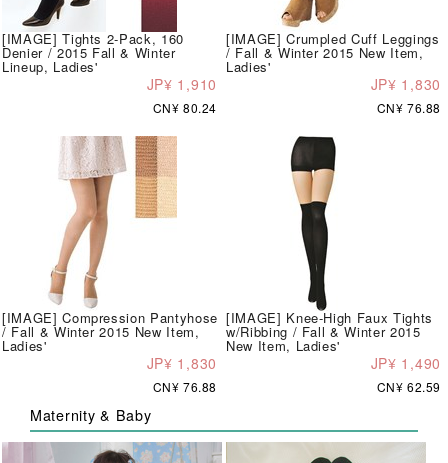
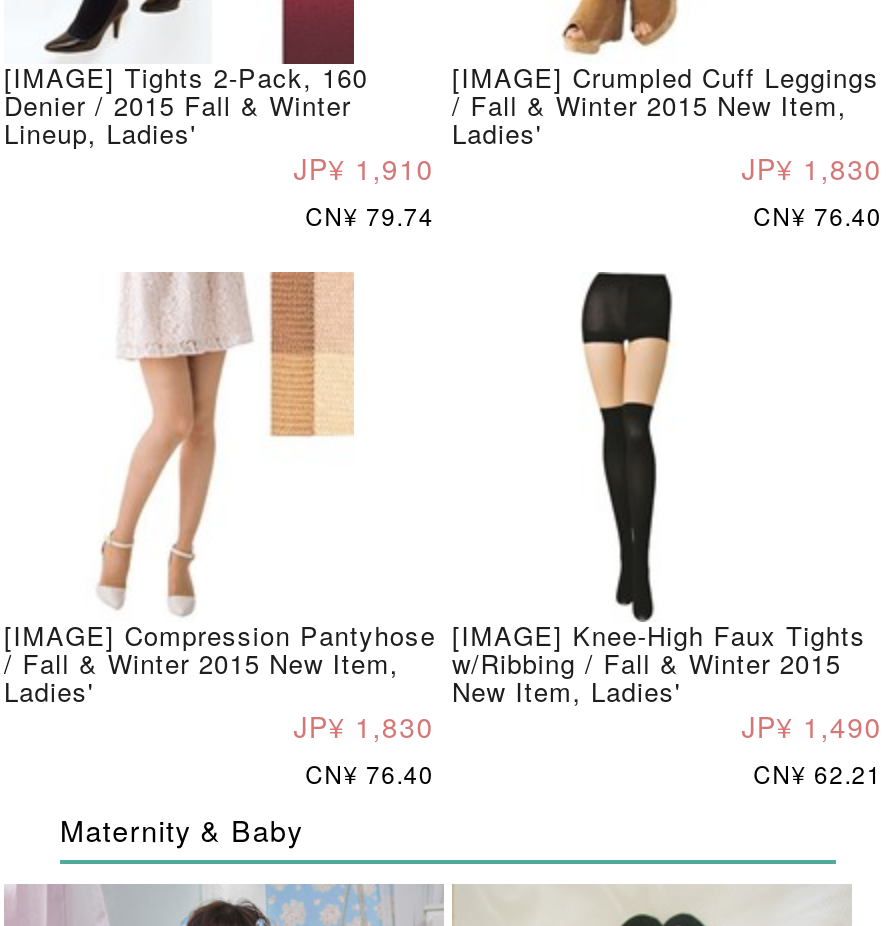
[153,99,217,116] CN¥ 80.24 -> [305,198,434,232] CN¥ 79.74
[377,99,441,116] CN¥ 76.88 -> [753,198,882,232] CN¥ 76.40
[153,378,217,395] CN¥ 76.88 -> [305,756,434,790] CN¥ 76.40
[377,378,441,395] CN¥ 62.59 -> [753,756,882,790] CN¥ 62.21

